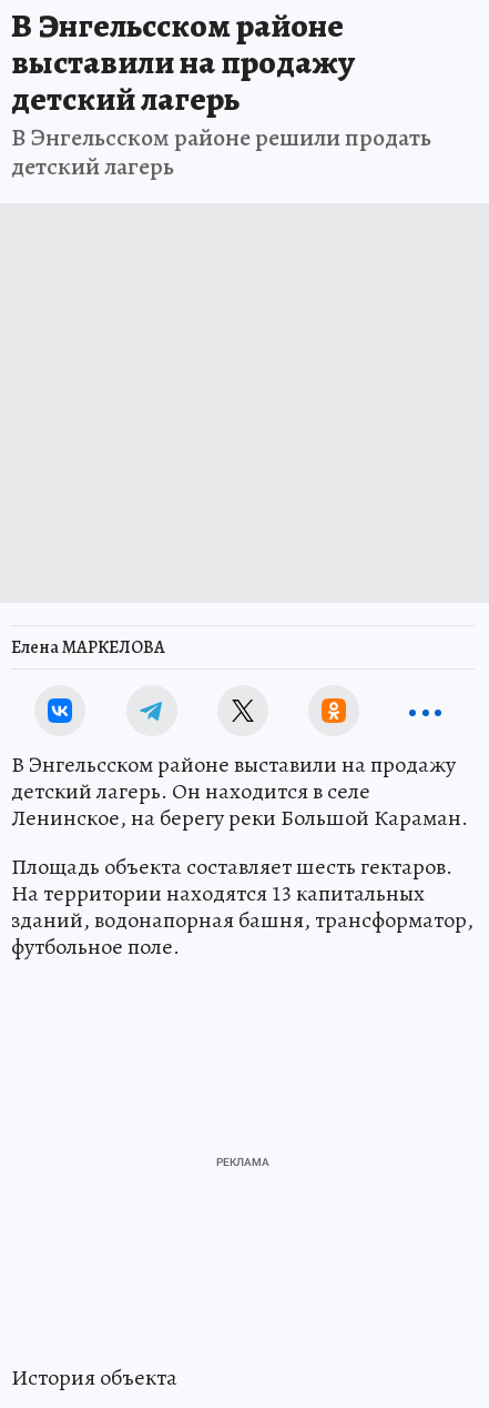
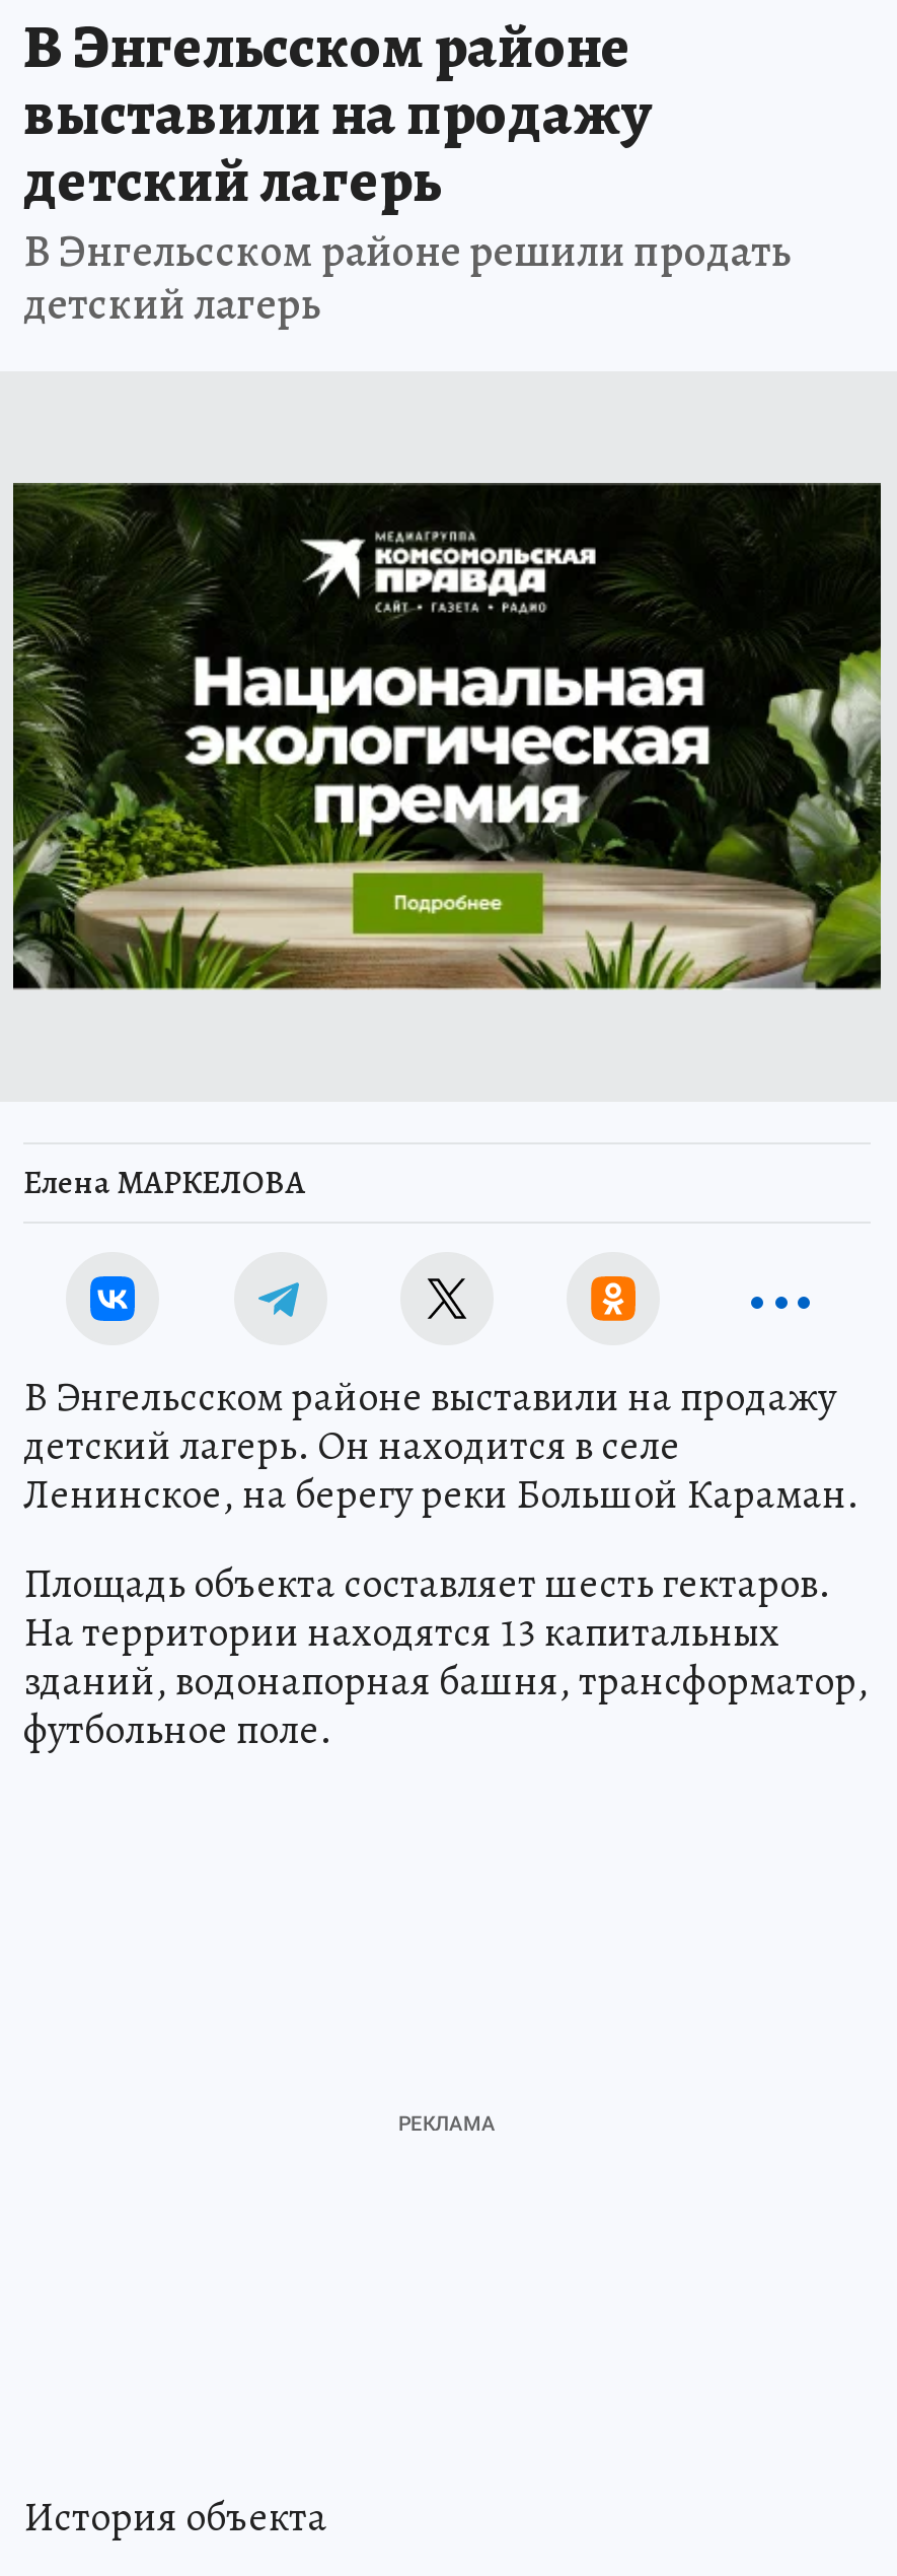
none -> [11,481,883,992] [image]

